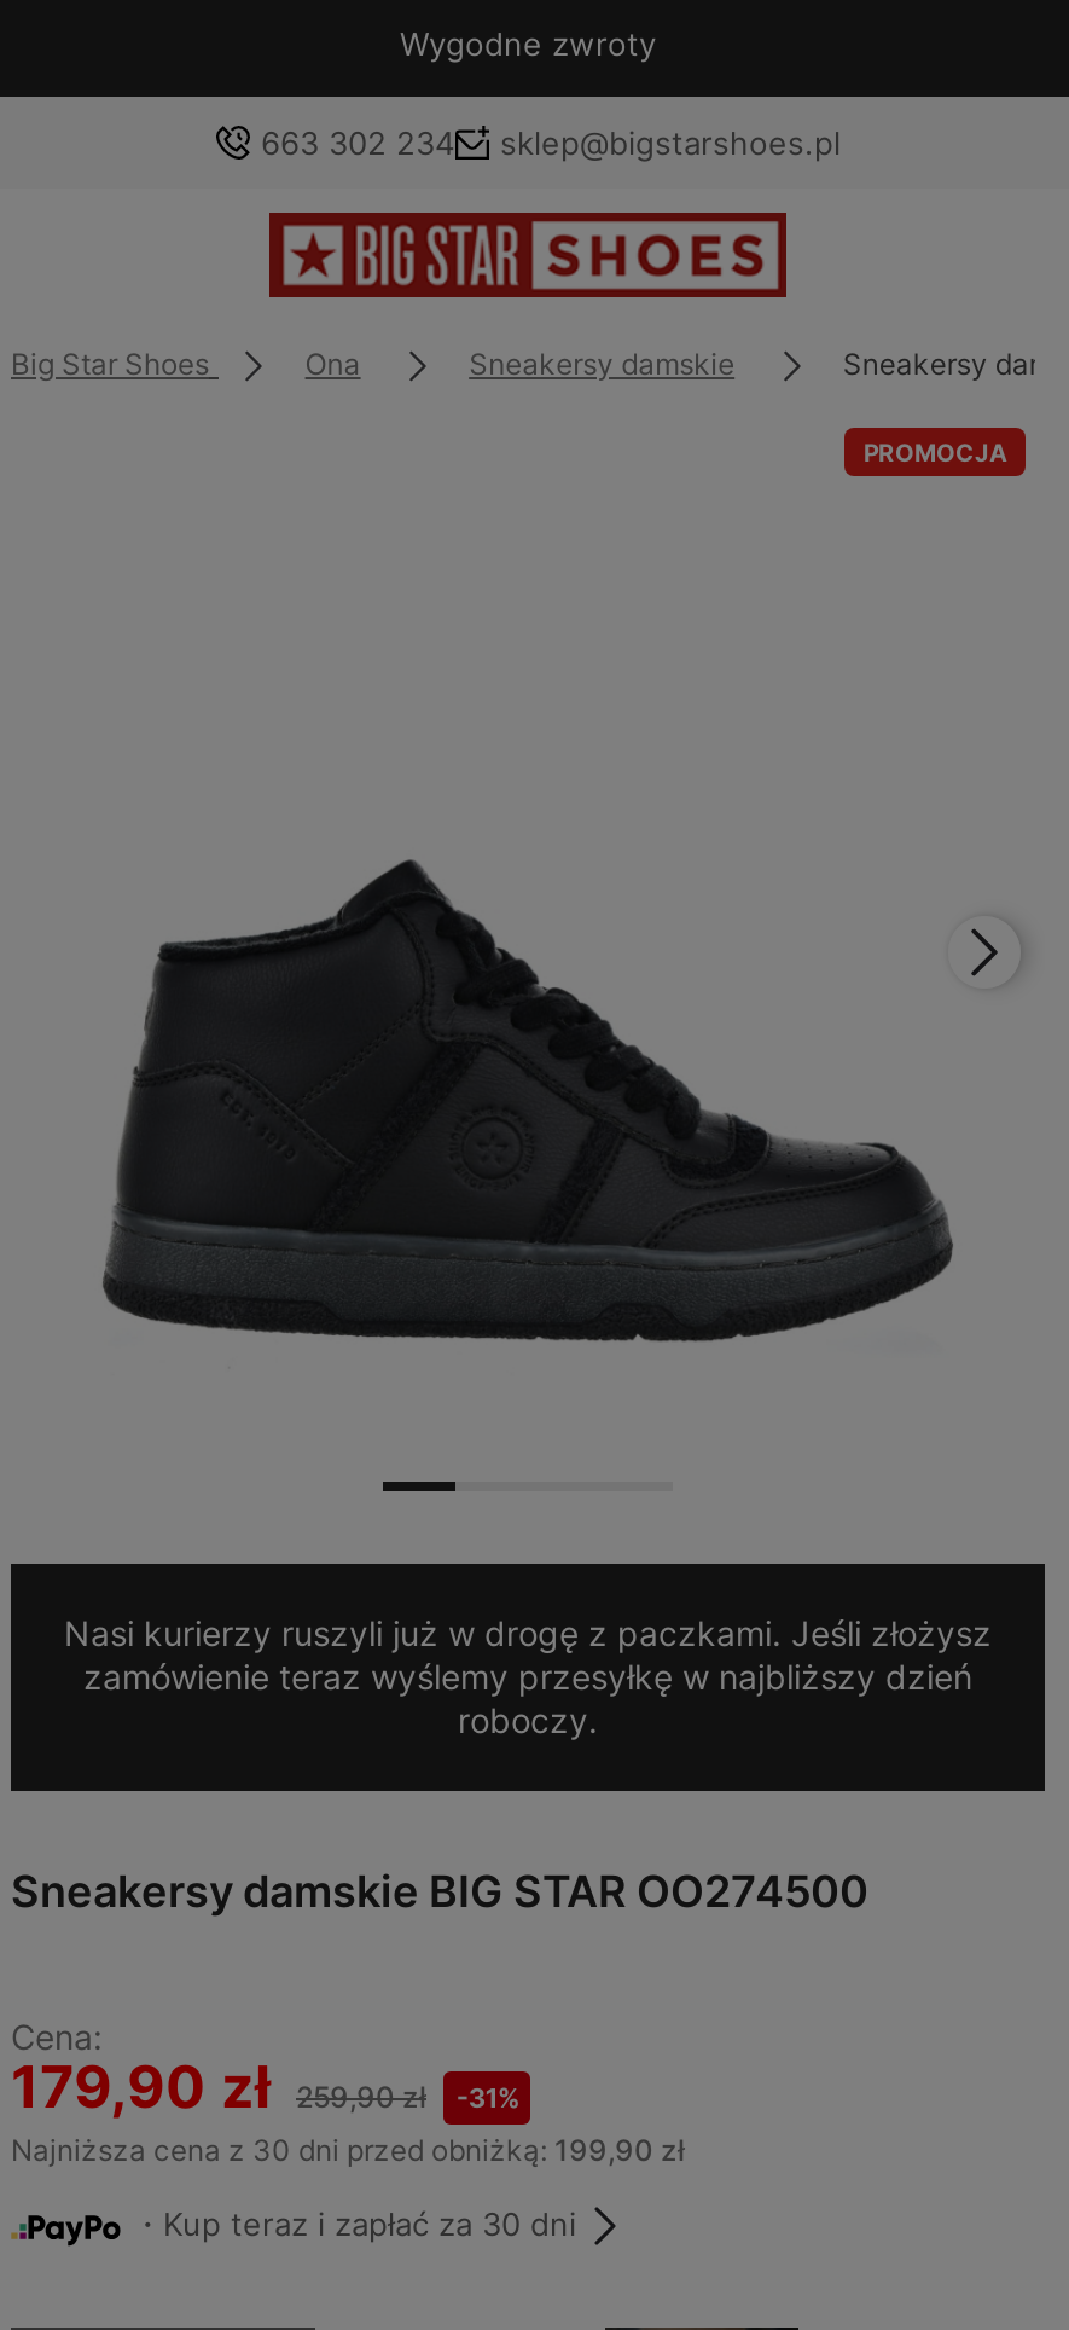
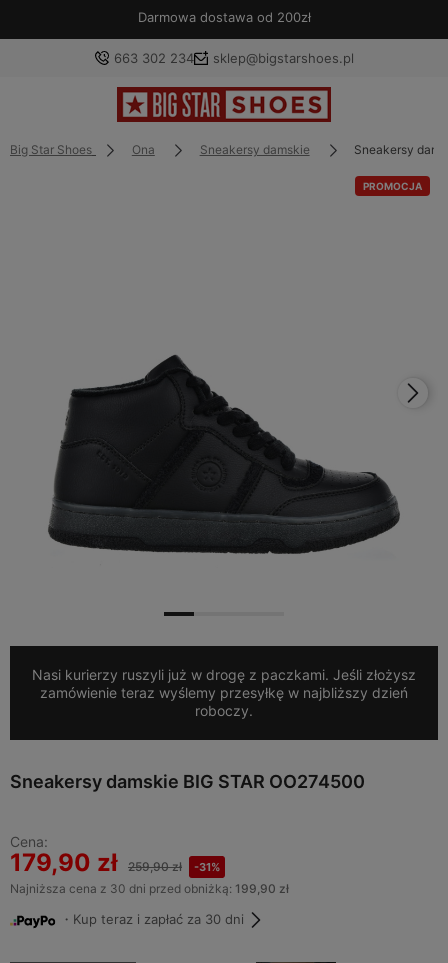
[400,24,656,63] Wygodne zwroty -> [137,9,310,25] Darmowa dostawa od 200zł

